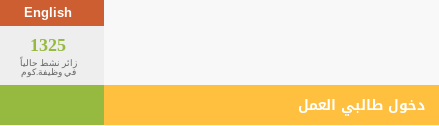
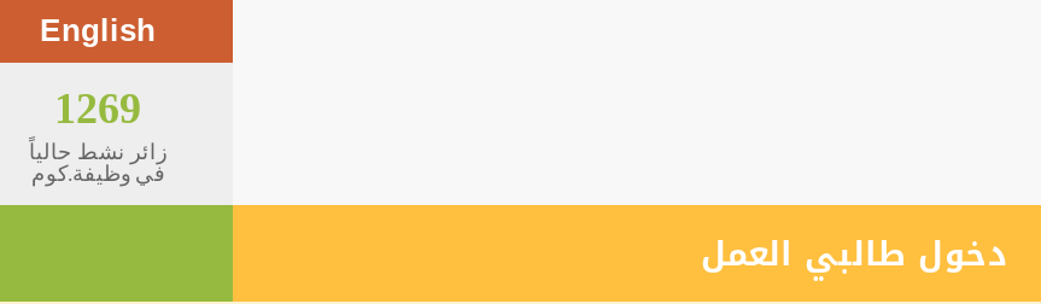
[30,35,66,55] 1325 -> [54,84,141,133] 1269

